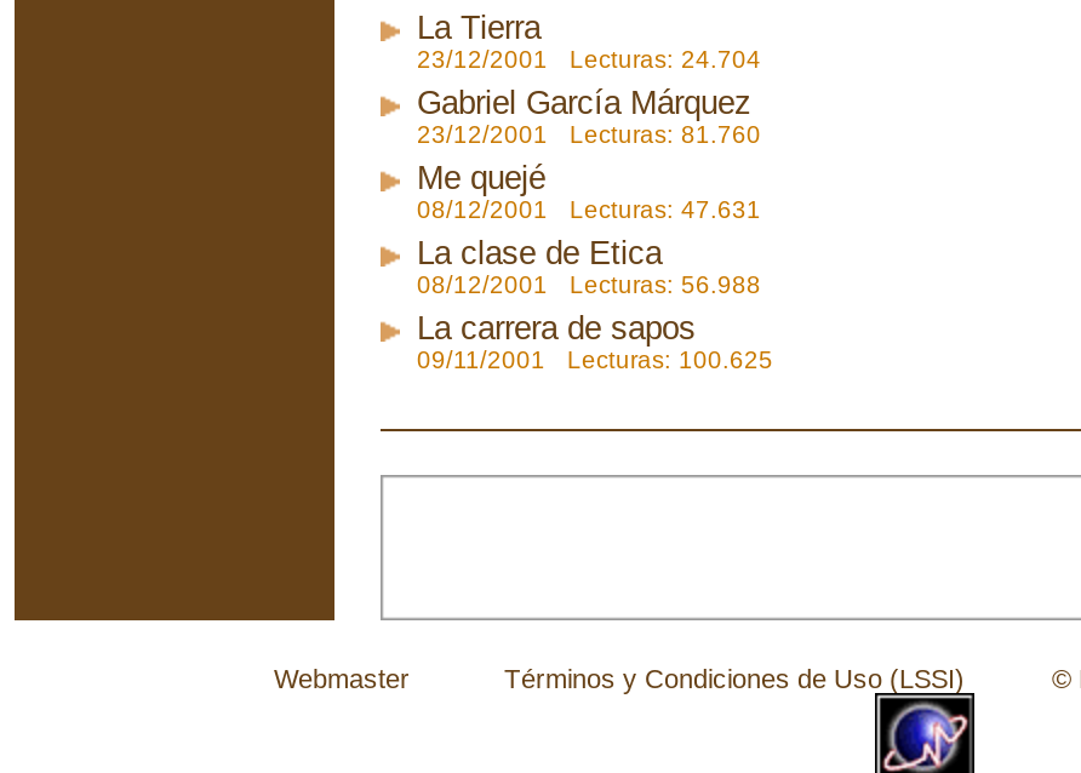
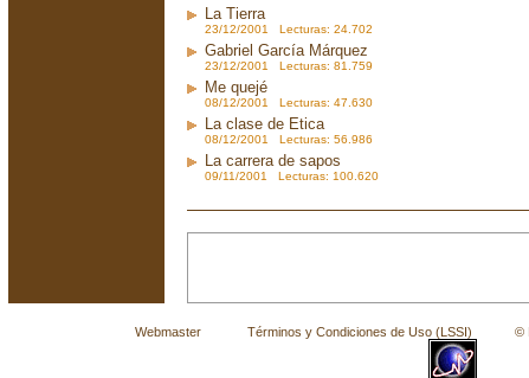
[417,46,761,73] 23/12/2001 Lecturas: 24.704 -> [205,23,373,36] 23/12/2001 Lecturas: 24.702
[417,121,761,148] 23/12/2001 Lecturas: 81.760 -> [205,59,373,72] 23/12/2001 Lecturas: 81.759
[417,196,761,223] 08/12/2001 Lecturas: 47.631 -> [205,96,373,109] 08/12/2001 Lecturas: 47.630
[417,271,761,298] 08/12/2001 Lecturas: 56.988 -> [205,133,373,146] 08/12/2001 Lecturas: 56.986
[417,347,773,373] 09/11/2001 Lecturas: 100.625 -> [205,169,379,182] 09/11/2001 Lecturas: 100.620

